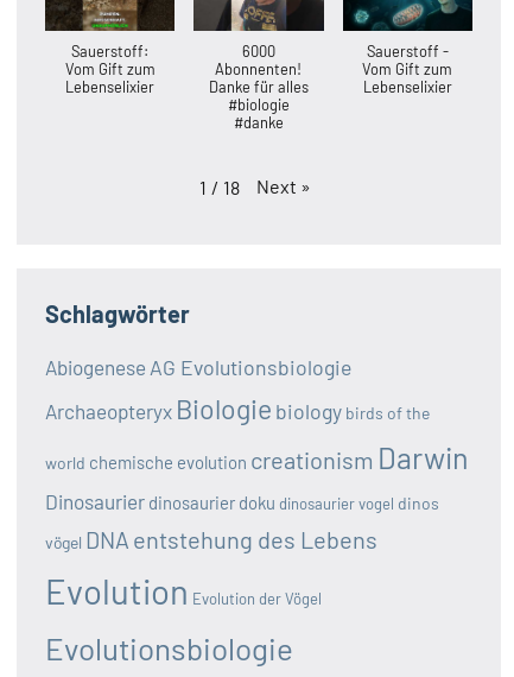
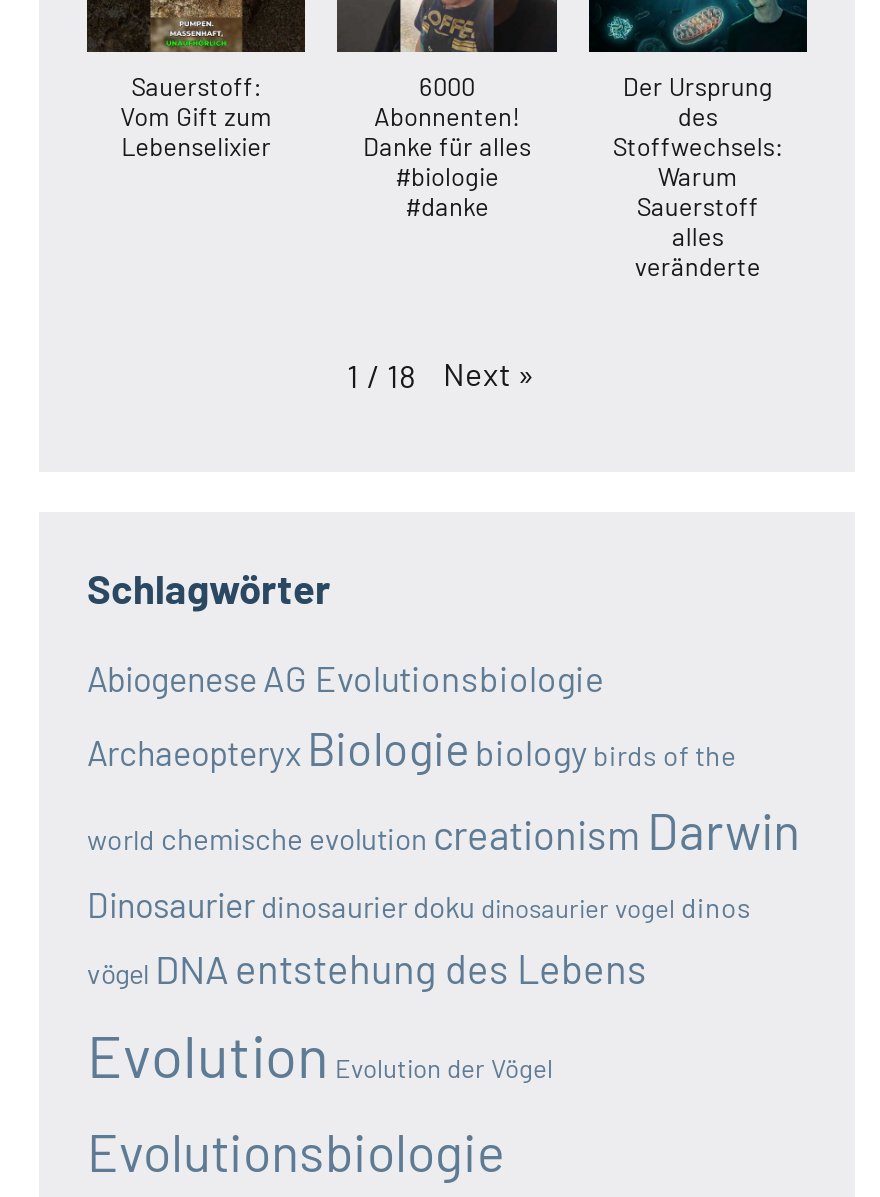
[362,42,453,97] Sauerstoff - | Vom Gift zum | Lebenselixier -> [613,71,783,283] Der Ursprung | des | Stoffwechsels: | Warum | Sauerstoff | alles | veränderte

